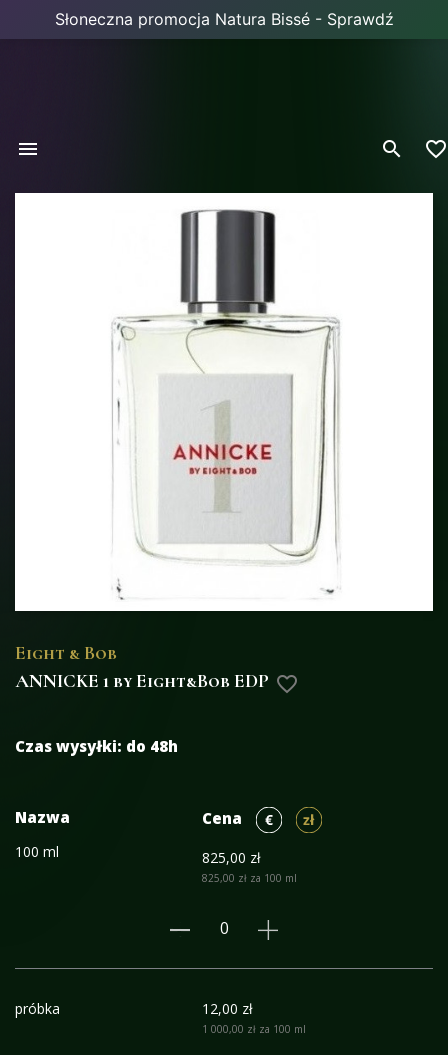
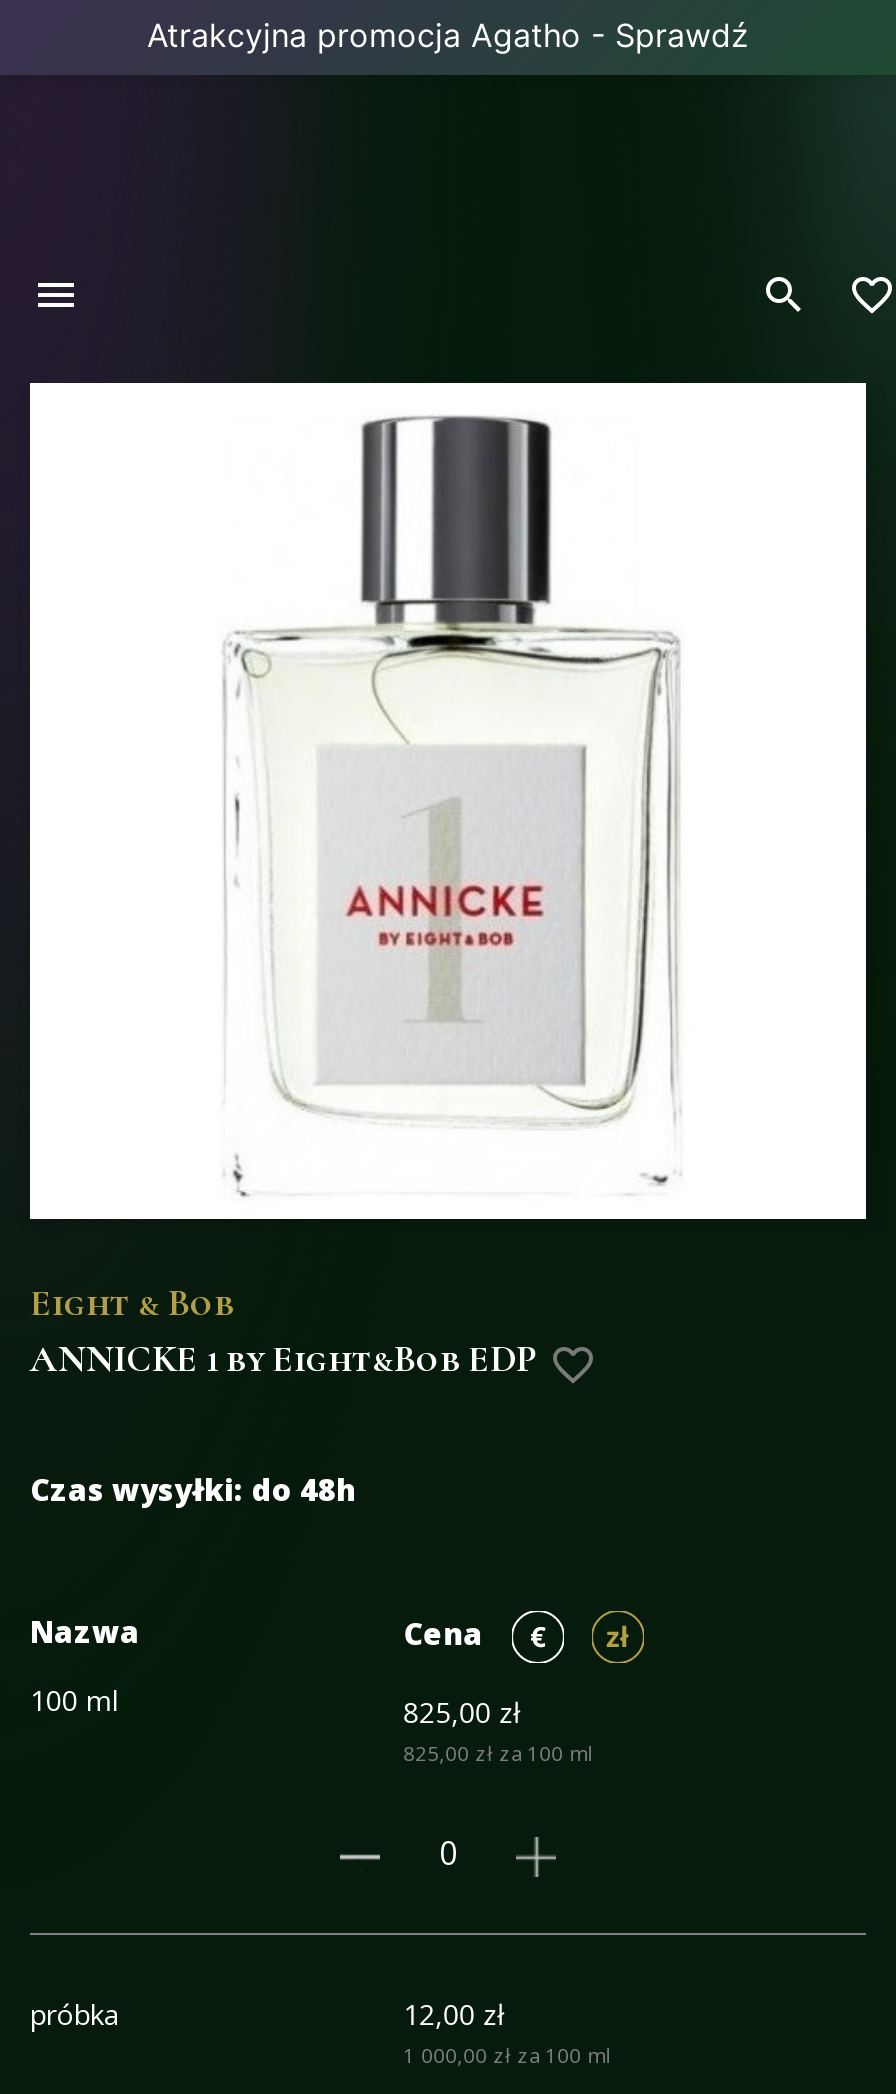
[54,9,393,29] Słoneczna promocja Natura Bissé - Sprawdź -> [147,15,749,55] Atrakcyjna promocja Agatho - Sprawdź

